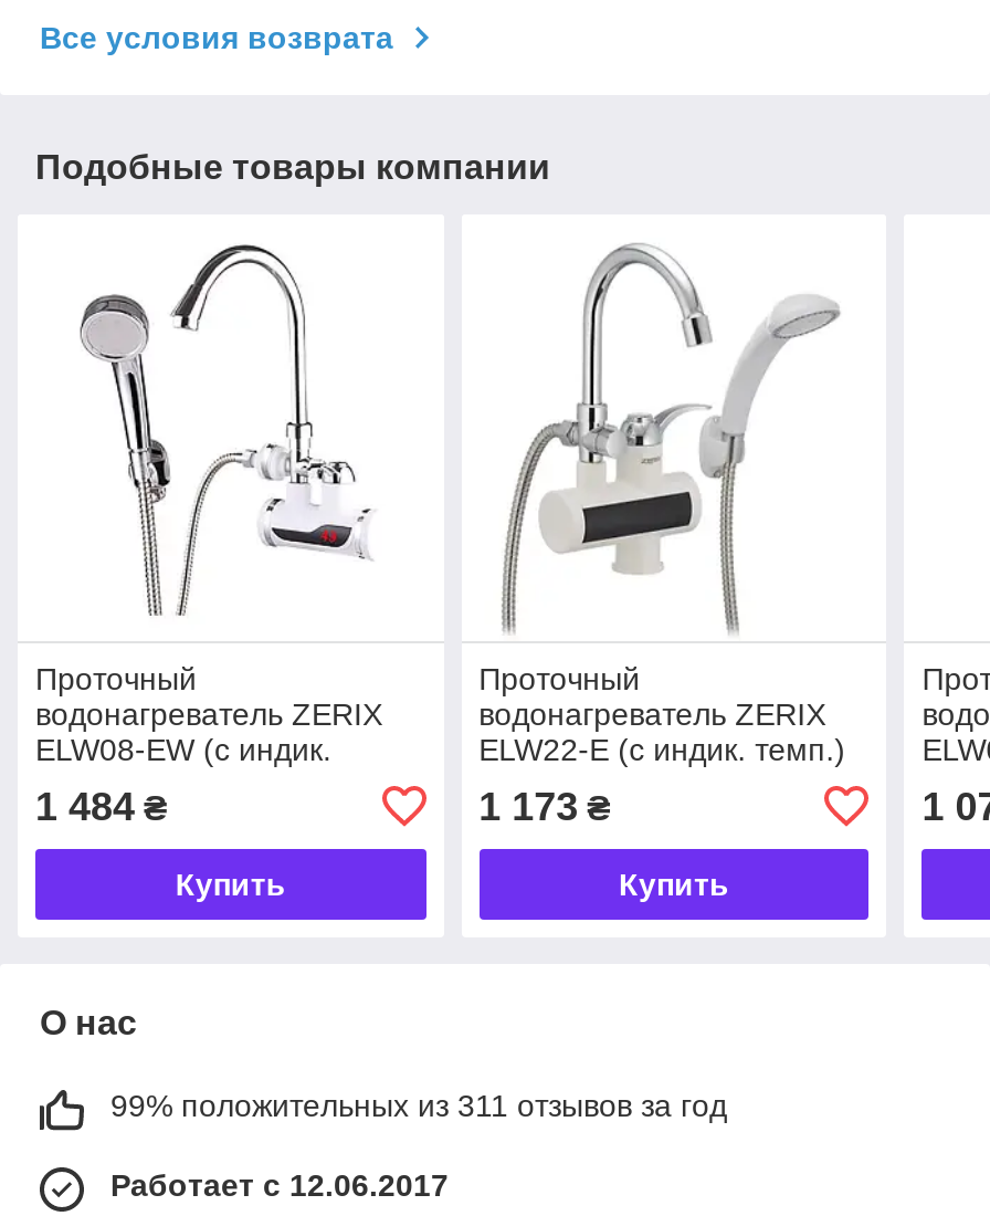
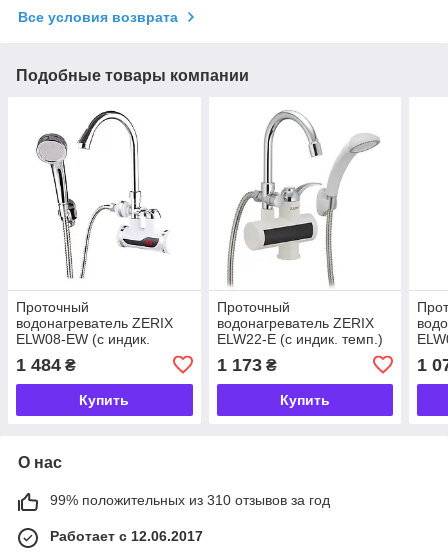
[110,1087,727,1123] 99% положительных из 311 отзывов за год -> [50,492,330,508] 99% положительных из 310 отзывов за год

